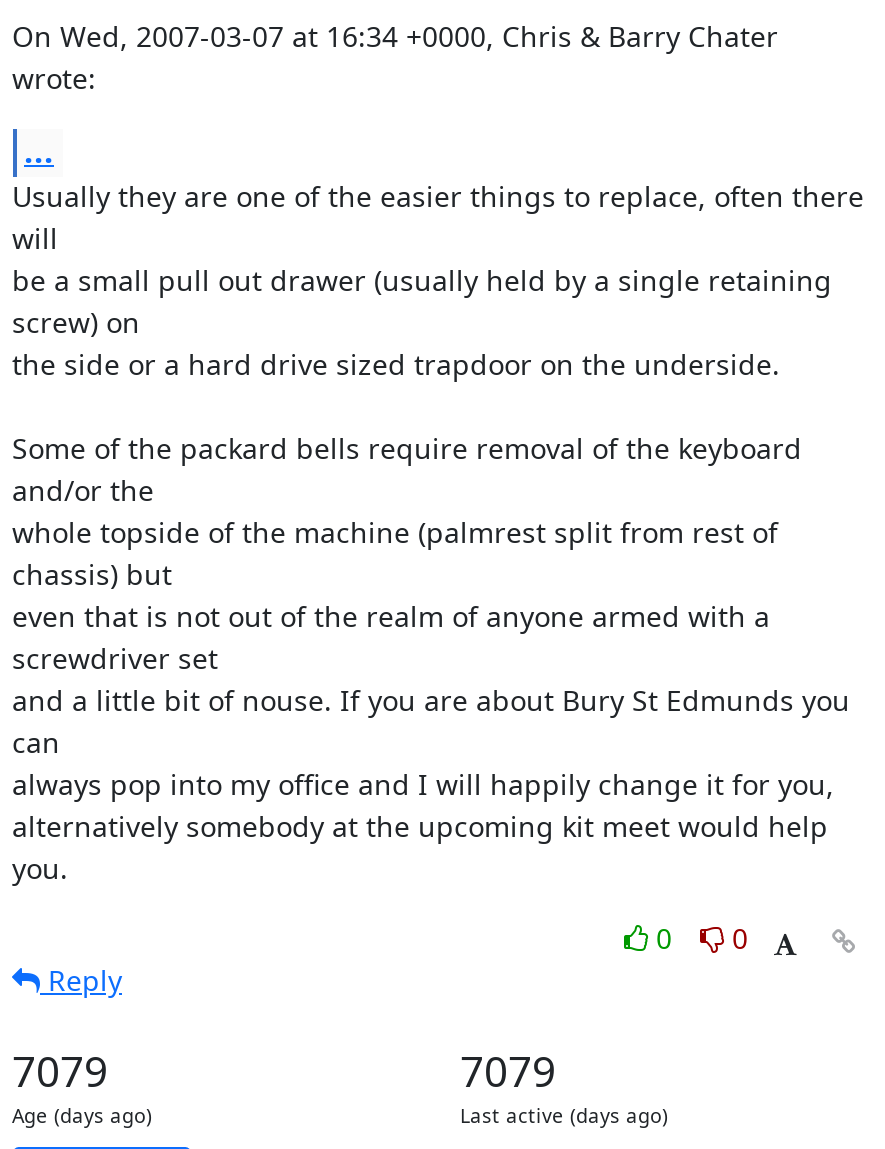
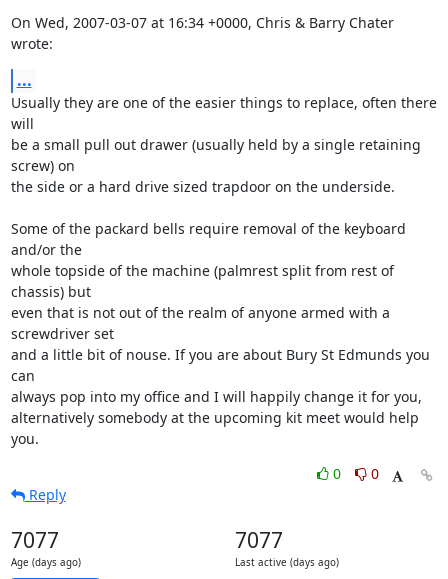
[12,1043,108,1099] 7079 -> [10,526,58,554] 7077
[460,1043,556,1099] 7079 -> [234,526,282,554] 7077

